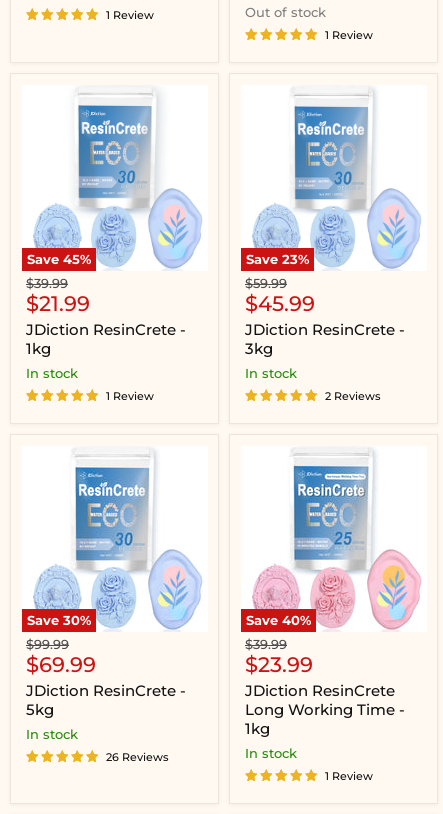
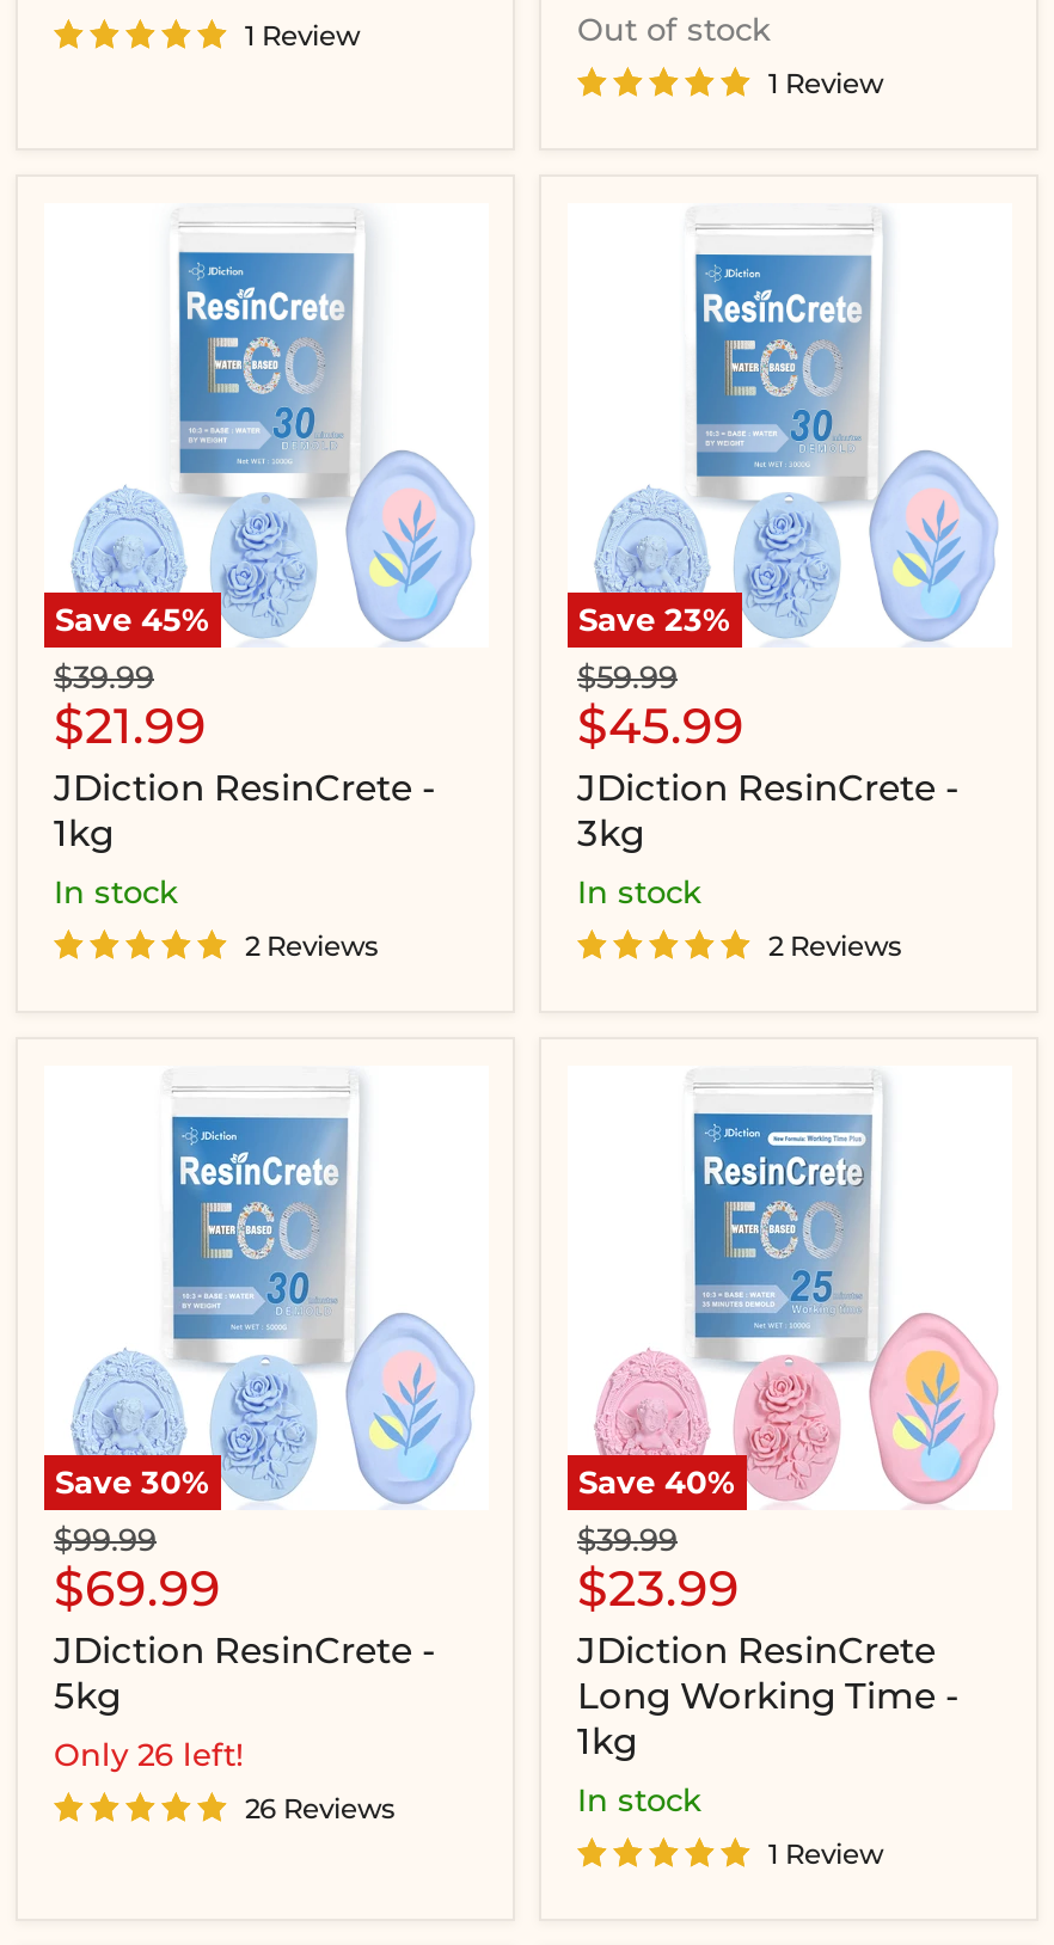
[106,389,154,403] 1 Review -> [245,929,379,963] 2 Reviews
[30,725,78,741] in stock -> [54,1734,243,1772] Only 26 left!

